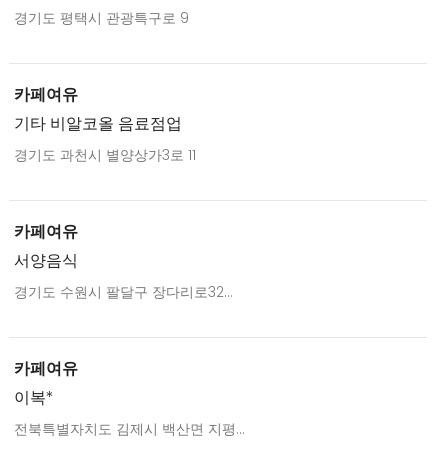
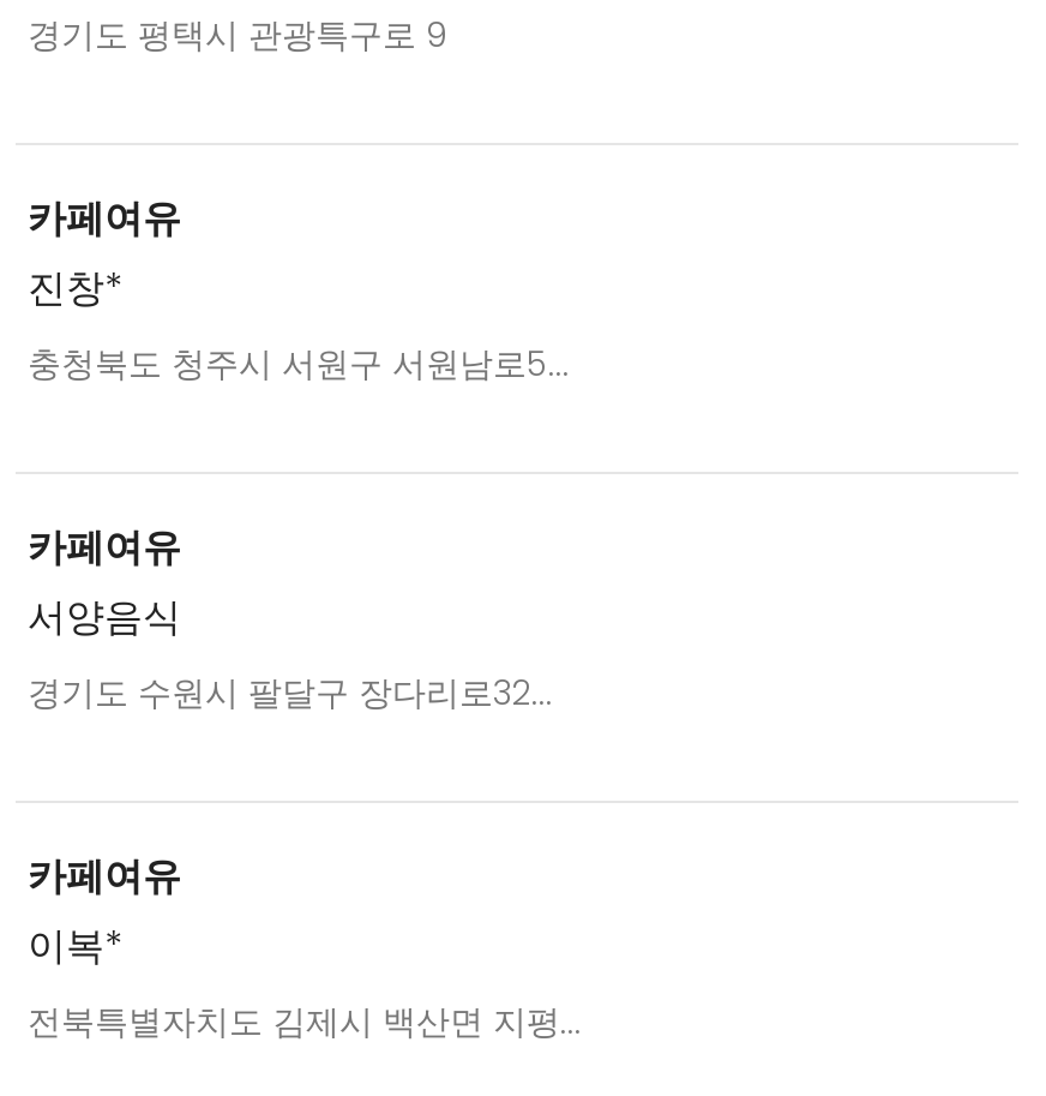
[14,112,196,165] 기타 비알코올 음료점업 | 경기도 과천시 별양상가3로 11 -> [28,260,570,388] 진창* | 충청북도 청주시 서원구 서원남로5...

